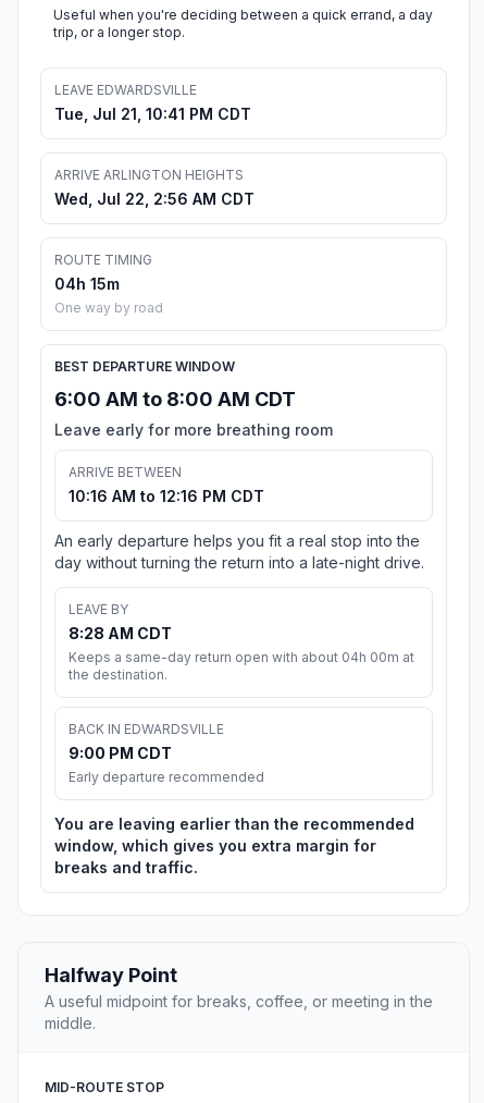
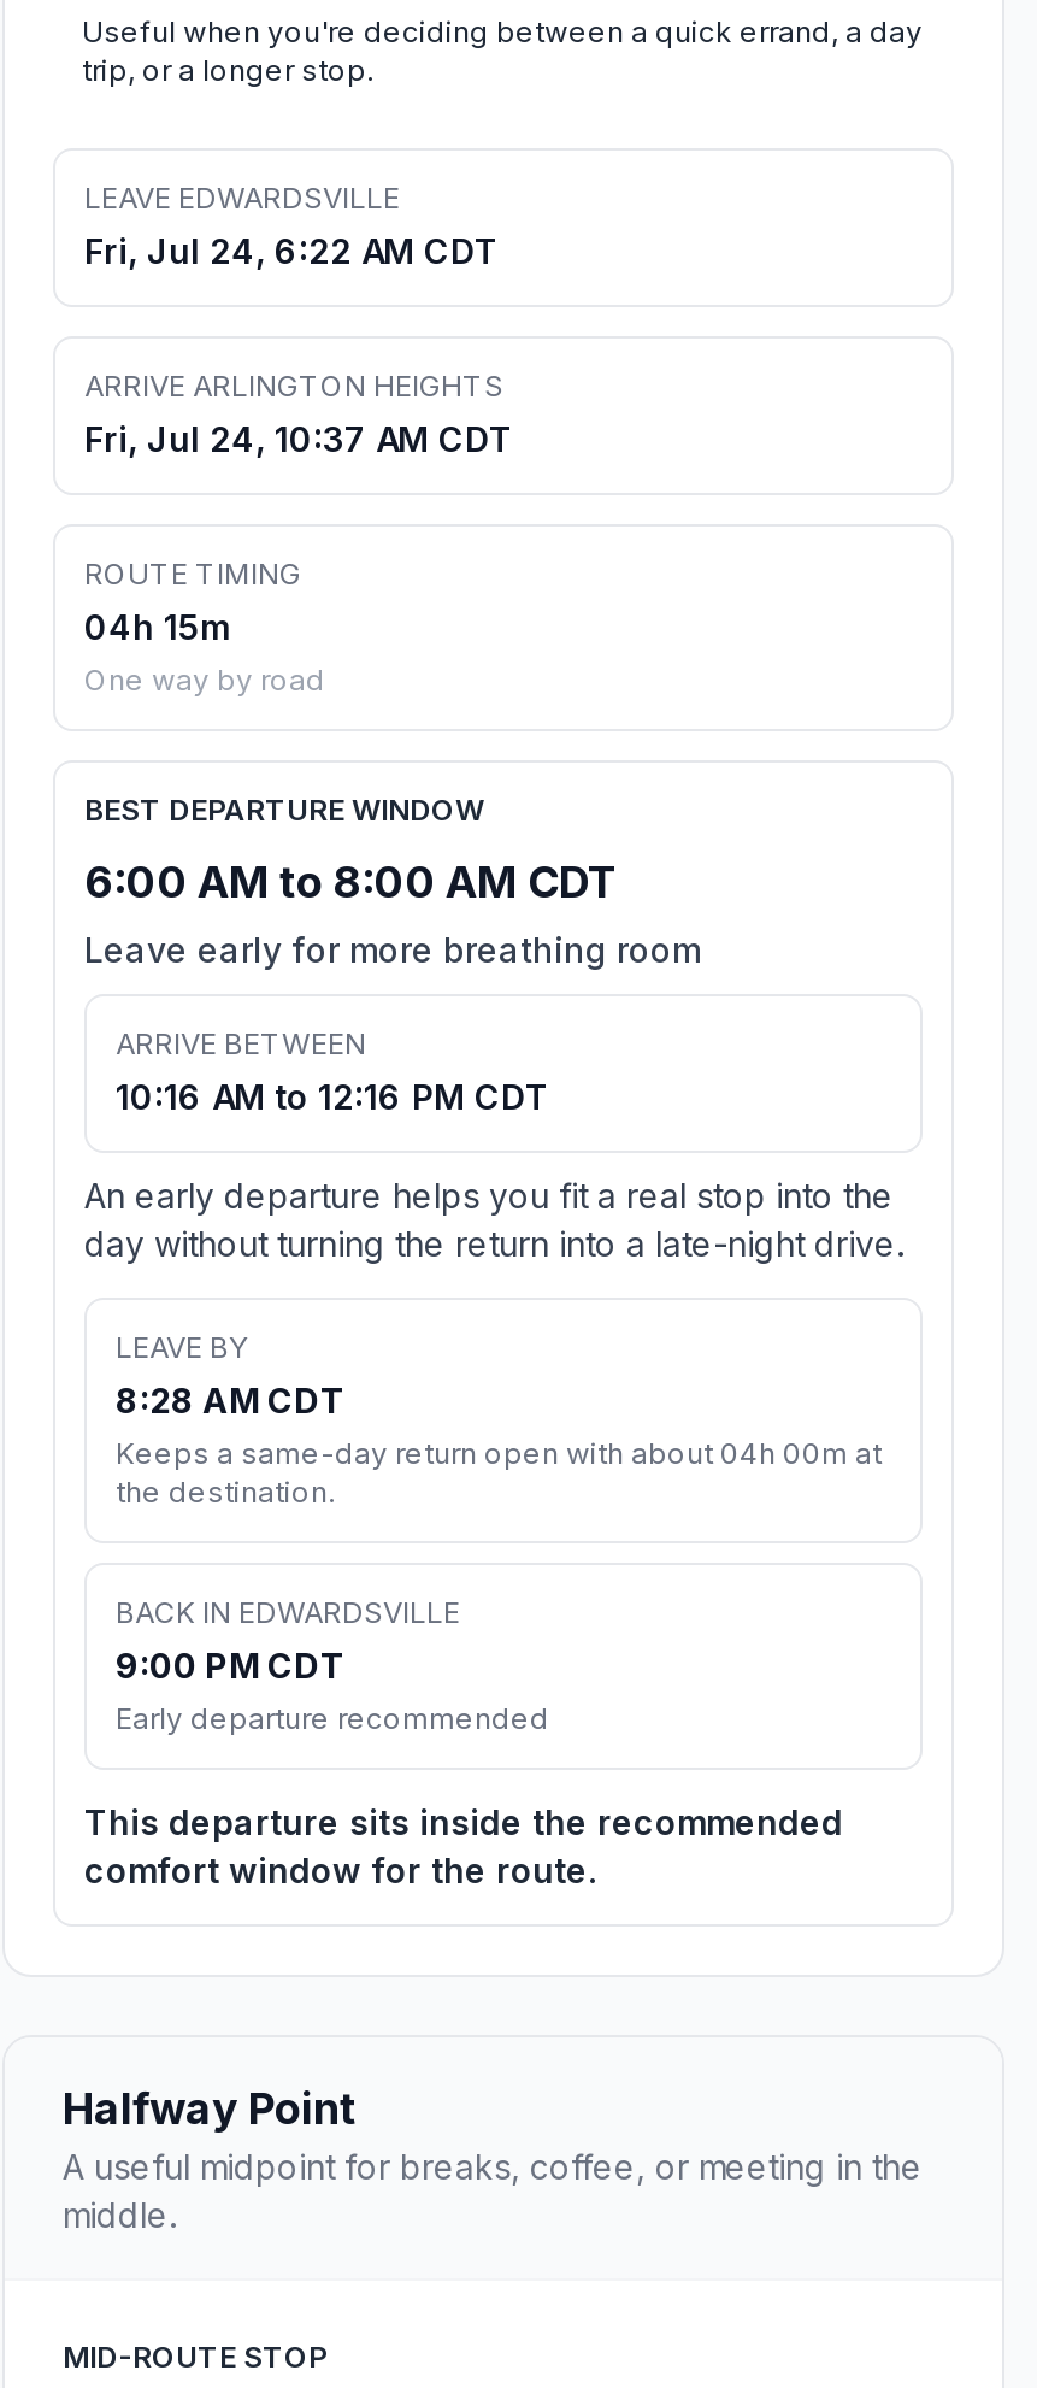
[54,105,251,123] Tue, Jul 21, 10:41 PM CDT -> [84,231,499,272] Fri, Jul 24, 6:22 AM CDT
[54,190,255,208] Wed, Jul 22, 2:56 AM CDT -> [84,419,513,460] Fri, Jul 24, 10:37 AM CDT
[54,815,414,877] You are leaving earlier than the recommended | window, which gives you extra margin for | breaks and traffic. -> [84,1802,843,1891] This departure sits inside the recommended | comfort window for the route.

